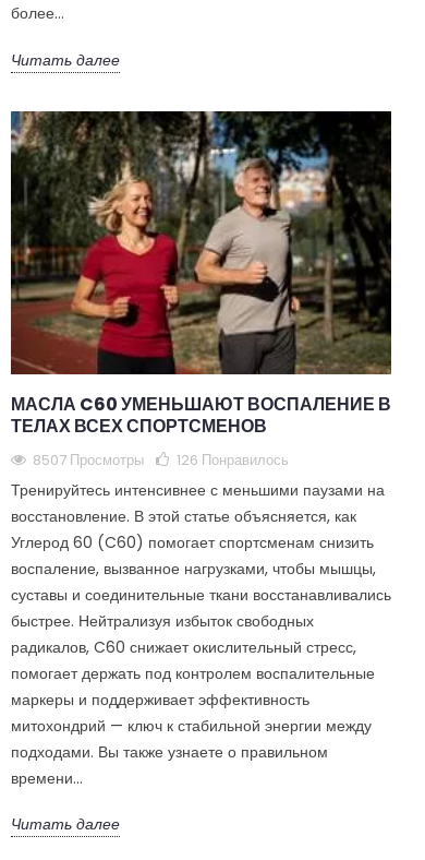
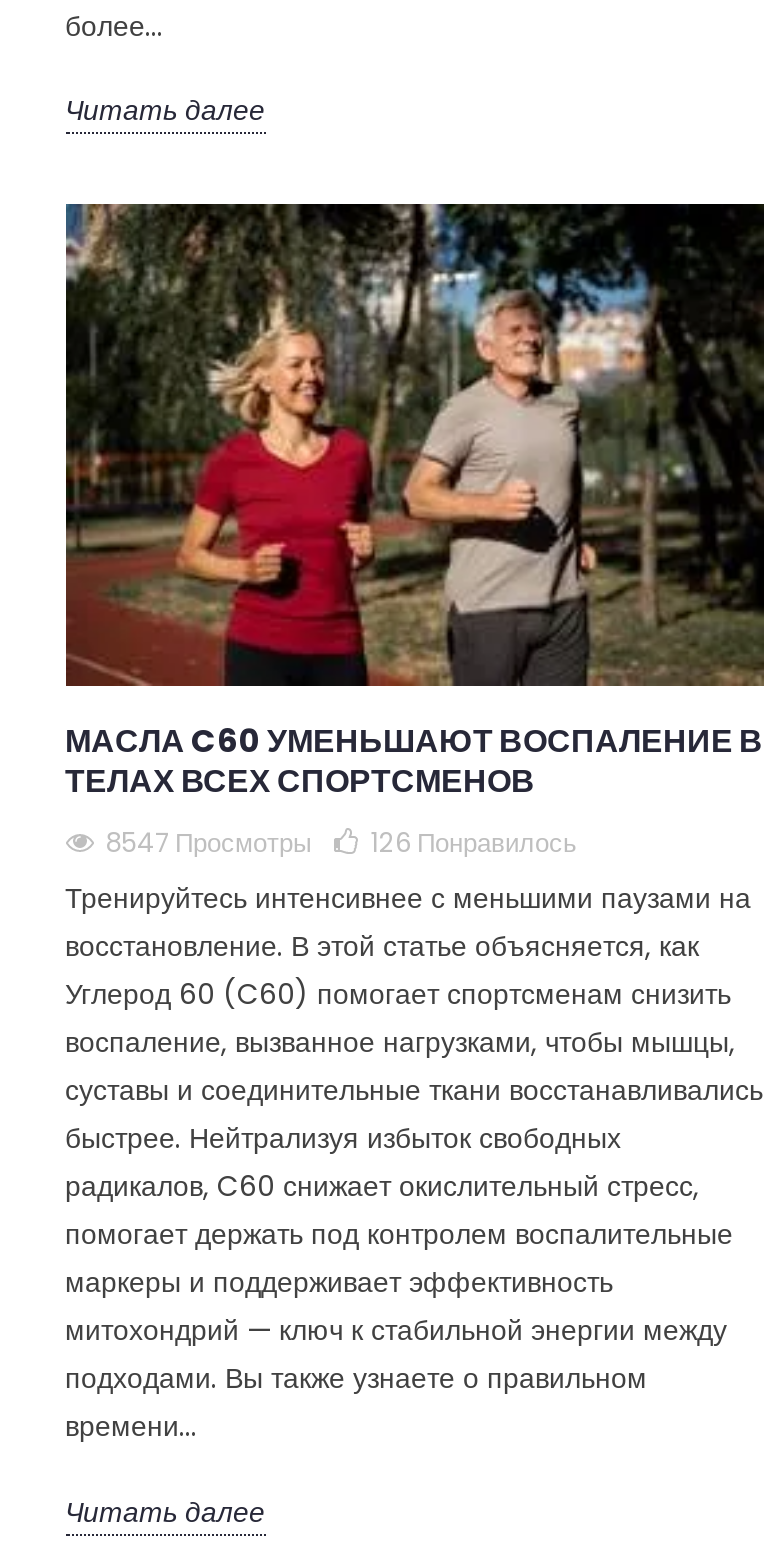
[32,450,288,471] 8507 Просмотры 126 Понравилось -> [105,825,577,863] 8547 Просмотры 126 Понравилось

